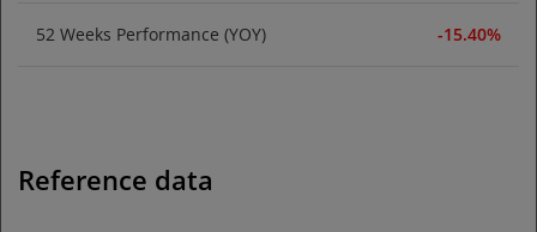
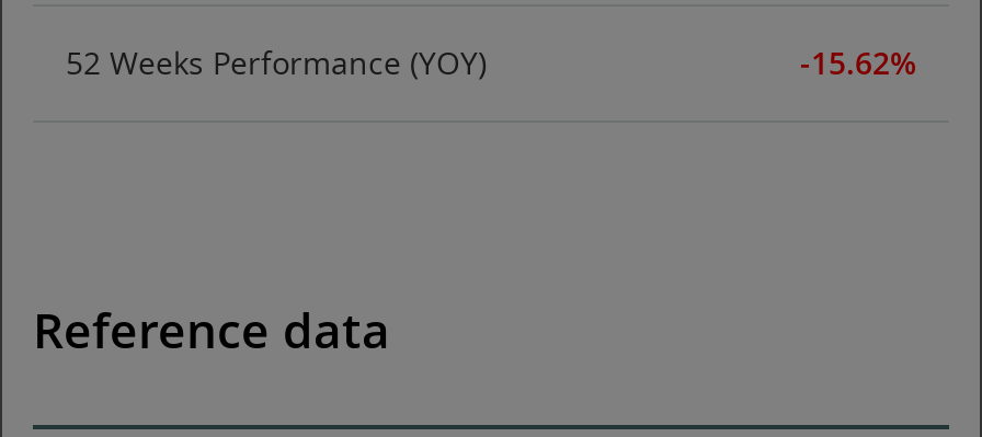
[438,23,501,45] -15.40% -> [800,42,916,83] -15.62%

